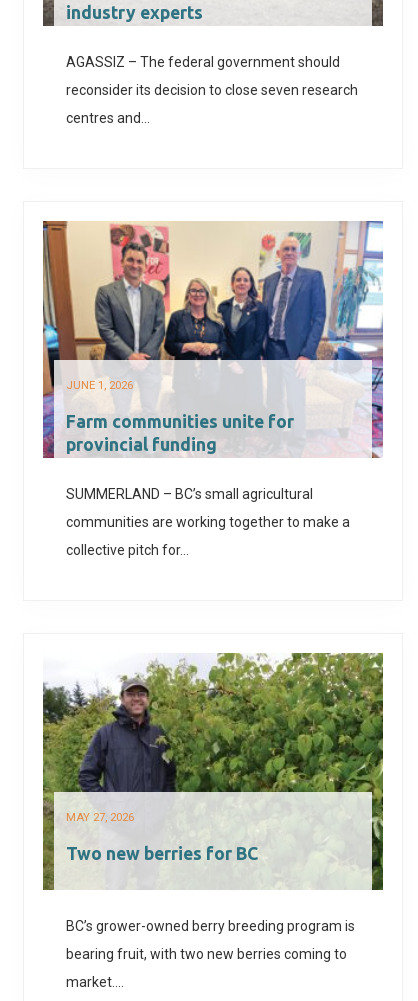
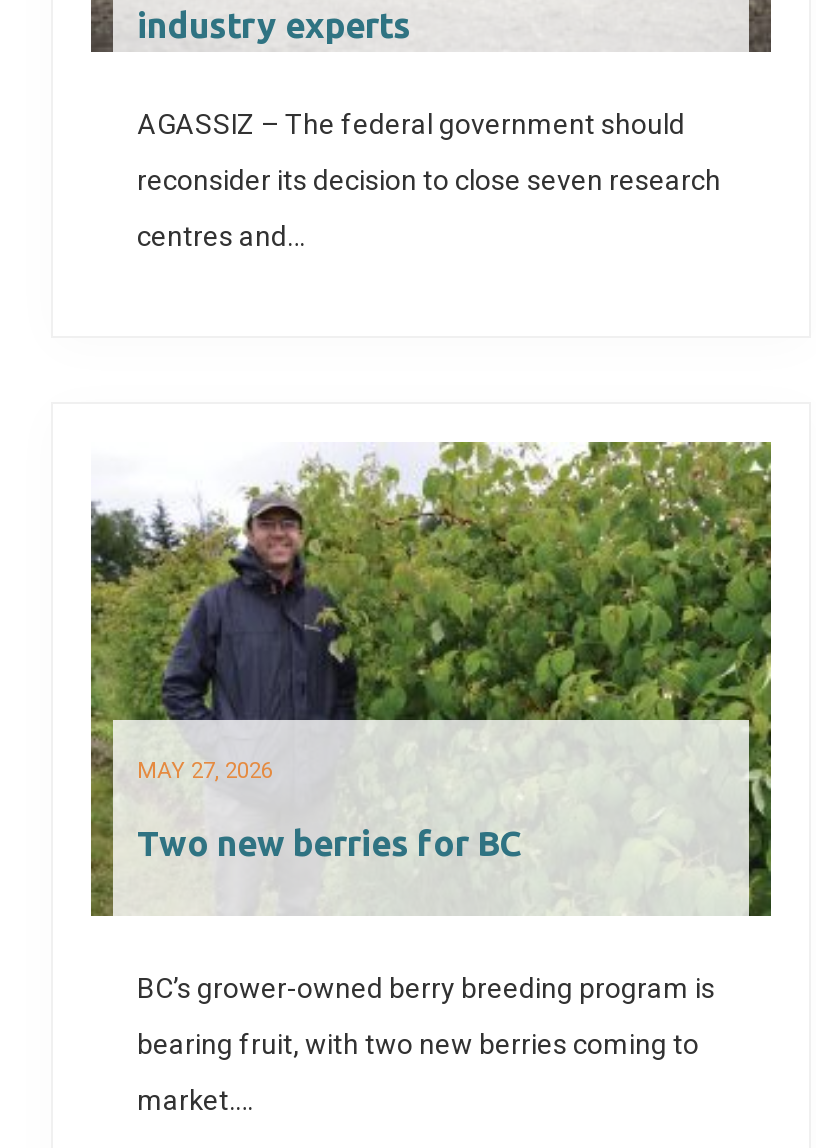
[42,220,384,458] [image] | Farm communities unite for | provincial funding -> none
[66,379,133,392] JUNE 1, 2026 -> none
[66,486,350,558] SUMMERLAND – BC’s small agricultural | communities are working together to make a | collective pitch for… -> none

